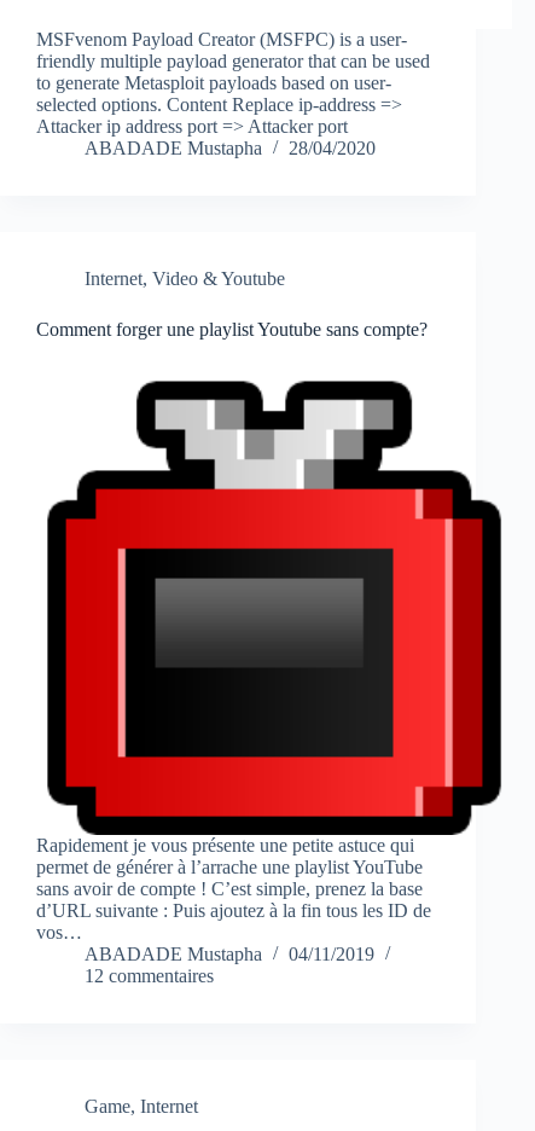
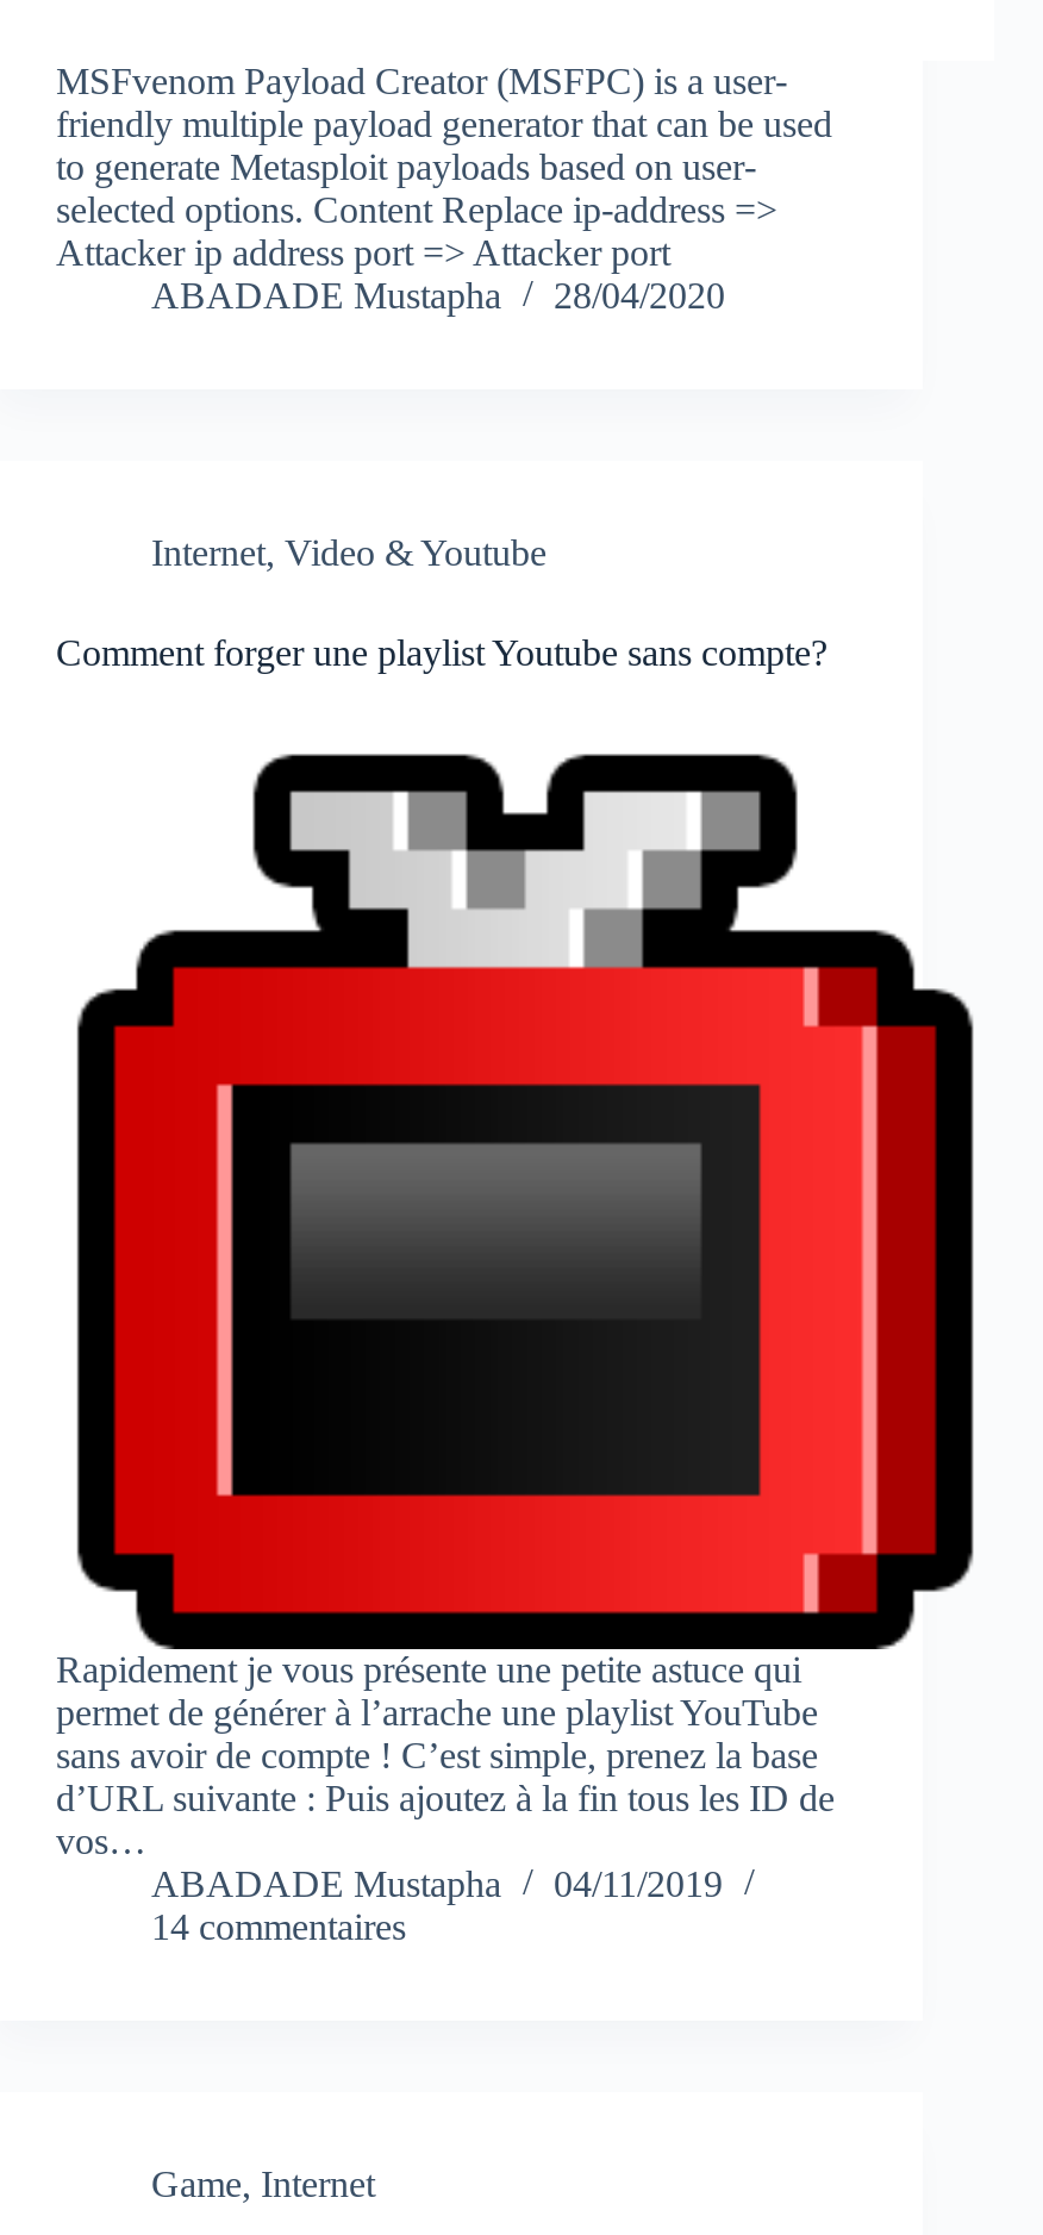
[85,966,214,986] 12 commentaires -> [151,1907,406,1947] 14 commentaires

